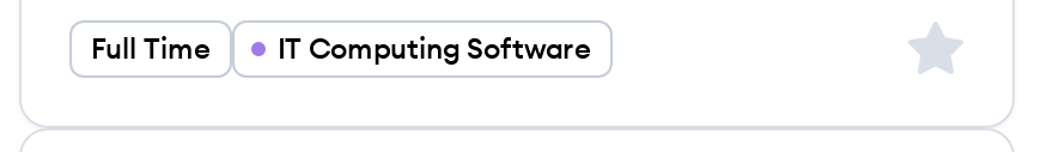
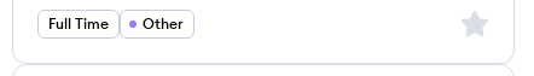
[278,30,591,66] IT Computing Software -> [143,14,184,33] Other

